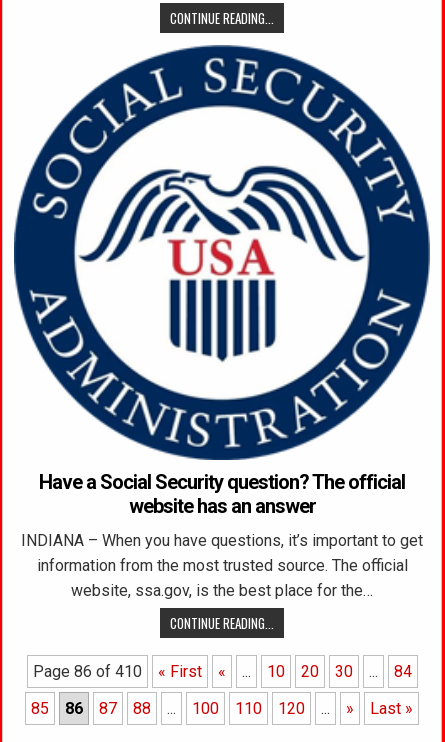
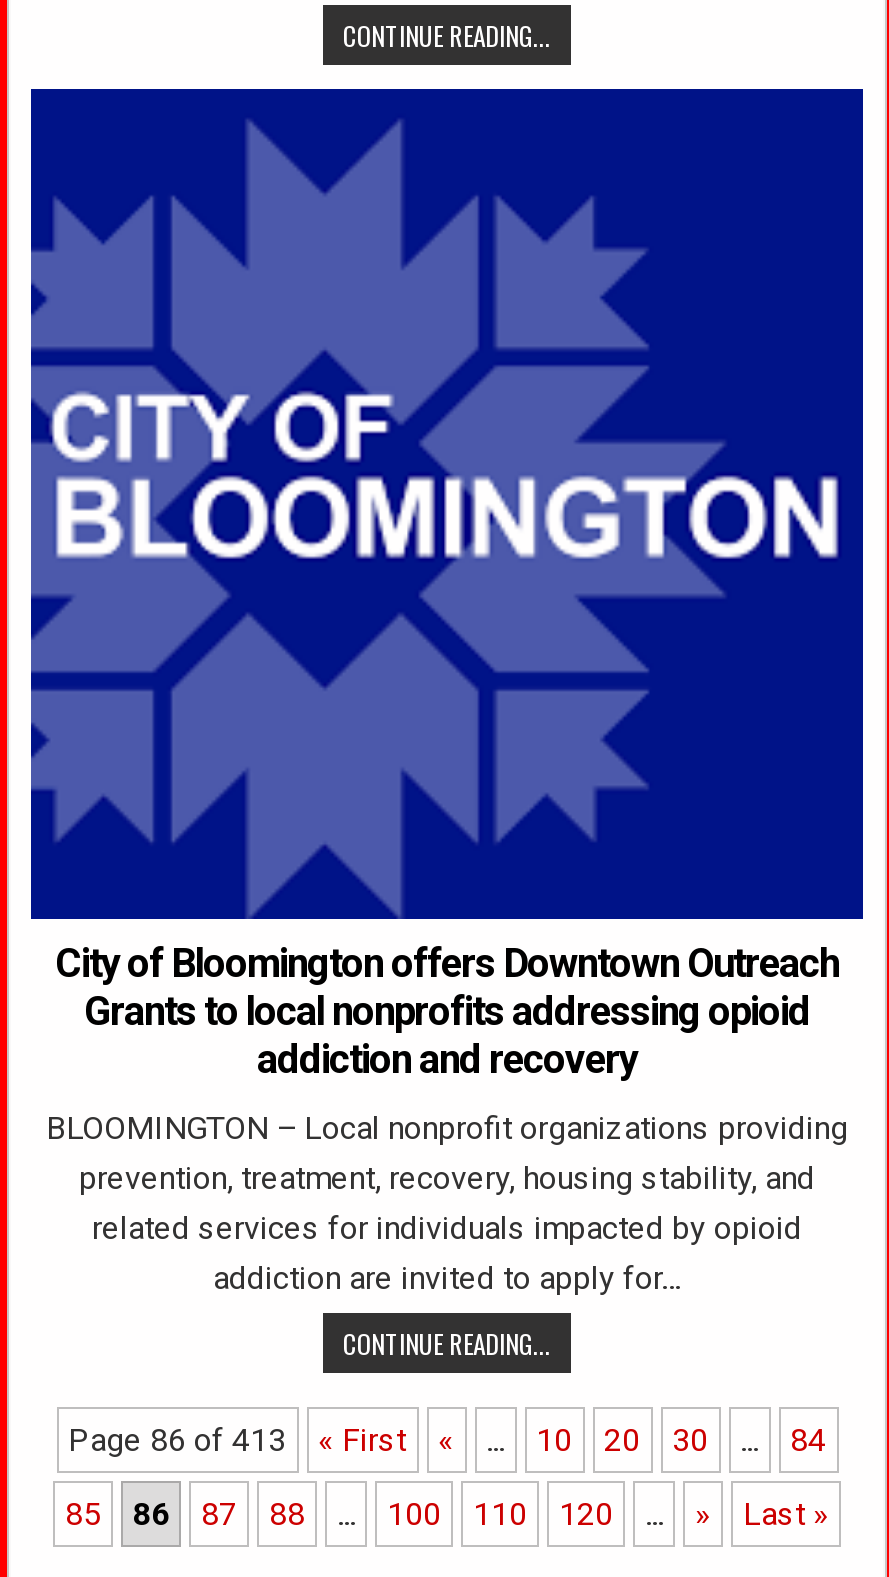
[14,44,431,413] [image] -> [29,87,865,921] [image]
[39,470,405,518] Have a Social Security question? The official | website has an answer -> [55,939,839,1083] City of Bloomington offers Downtown Outreach | Grants to local nonprofits addressing opioid | addiction and recovery
[21,531,423,600] INDIANA – When you have questions, it’s important to get | information from the most trusted source. The official | website, ssa.gov, is the best place for the… -> [46,1109,848,1297] BLOOMINGTON – Local nonprofit organizations providing | prevention, treatment, recovery, housing stability, and | related services for individuals impacted by opioid | addiction are invited to apply for…
[32,662,141,681] Page 86 of 410 -> [68,1421,286,1459] Page 86 of 413

